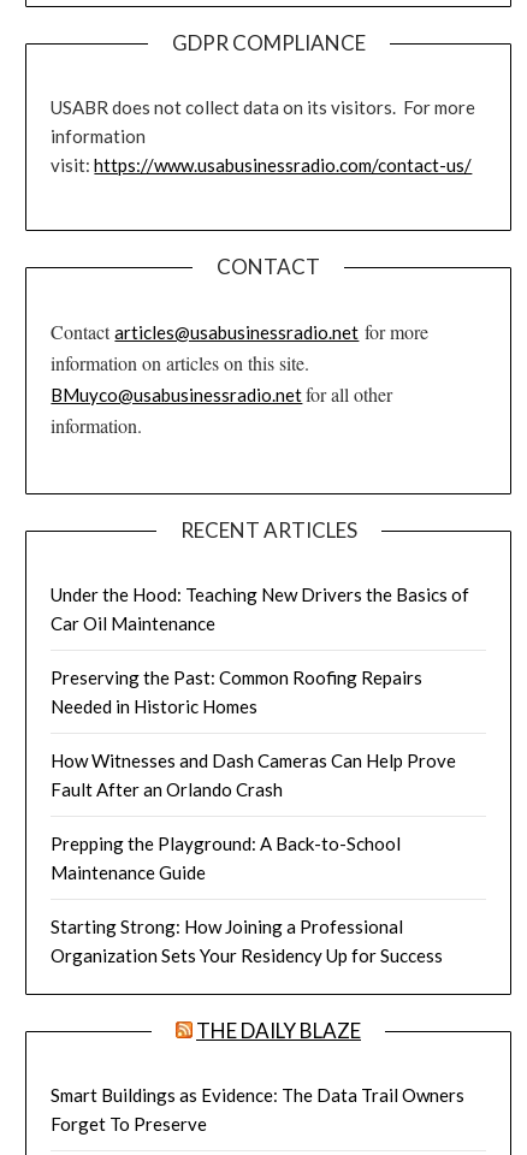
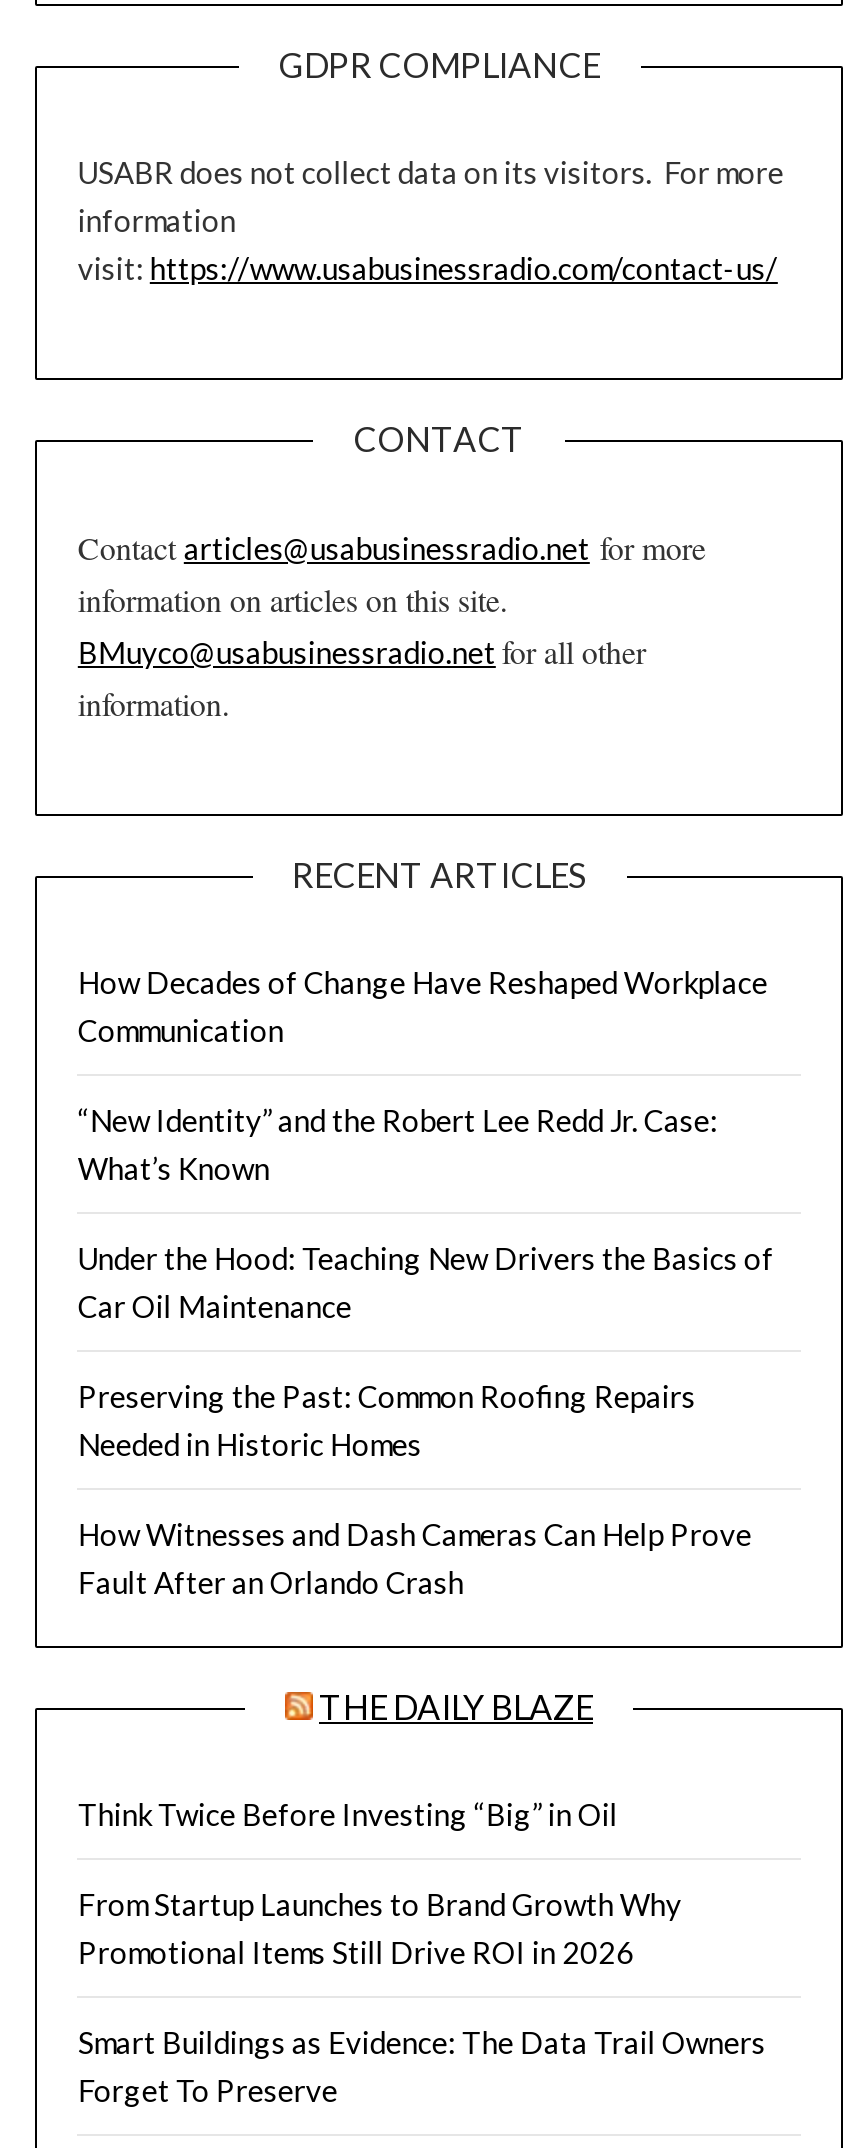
none -> [78,965,768,1187] How Decades of Change Have Reshaped Workplace | Communication | “New Identity” and the Robert Lee Redd Jr. Case: | What’s Known
moved [51,583,470,800] -> [78,1241,774,1601]: Under the Hood: Teaching New Drivers the Basics of | Car Oil Maintenance | Preserving the Past: Common Roofing Repairs | Needed in Historic Homes | How Witnesses and Dash Cameras Can Help Prove | Fault After an Orlando Crash
[51,832,443,966] Prepping the Playground: A Back-to-School | Maintenance Guide | Starting Strong: How Joining a Professional | Organization Sets Your Residency Up for Success -> none
none -> [78,1797,682,1971] Think Twice Before Investing “Big” in Oil | From Startup Launches to Brand Growth Why | Promotional Items Still Drive ROI in 2026

